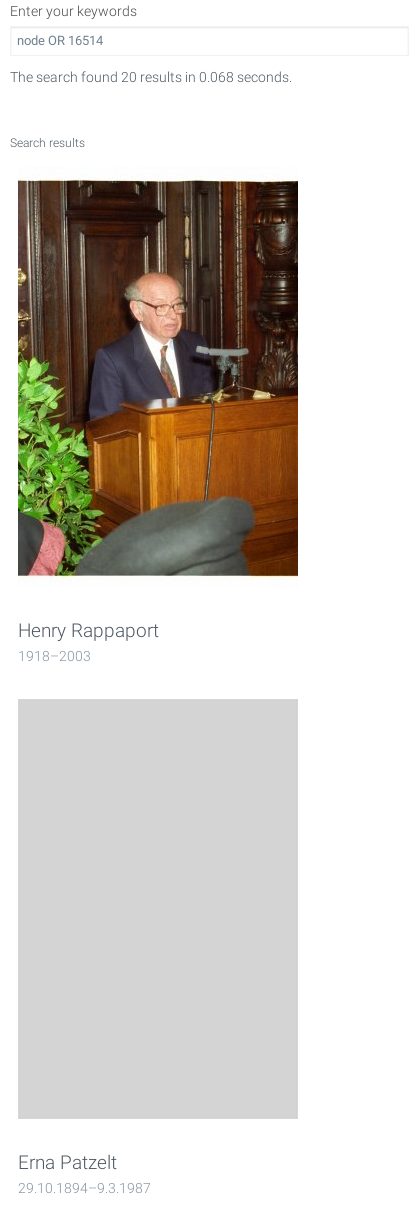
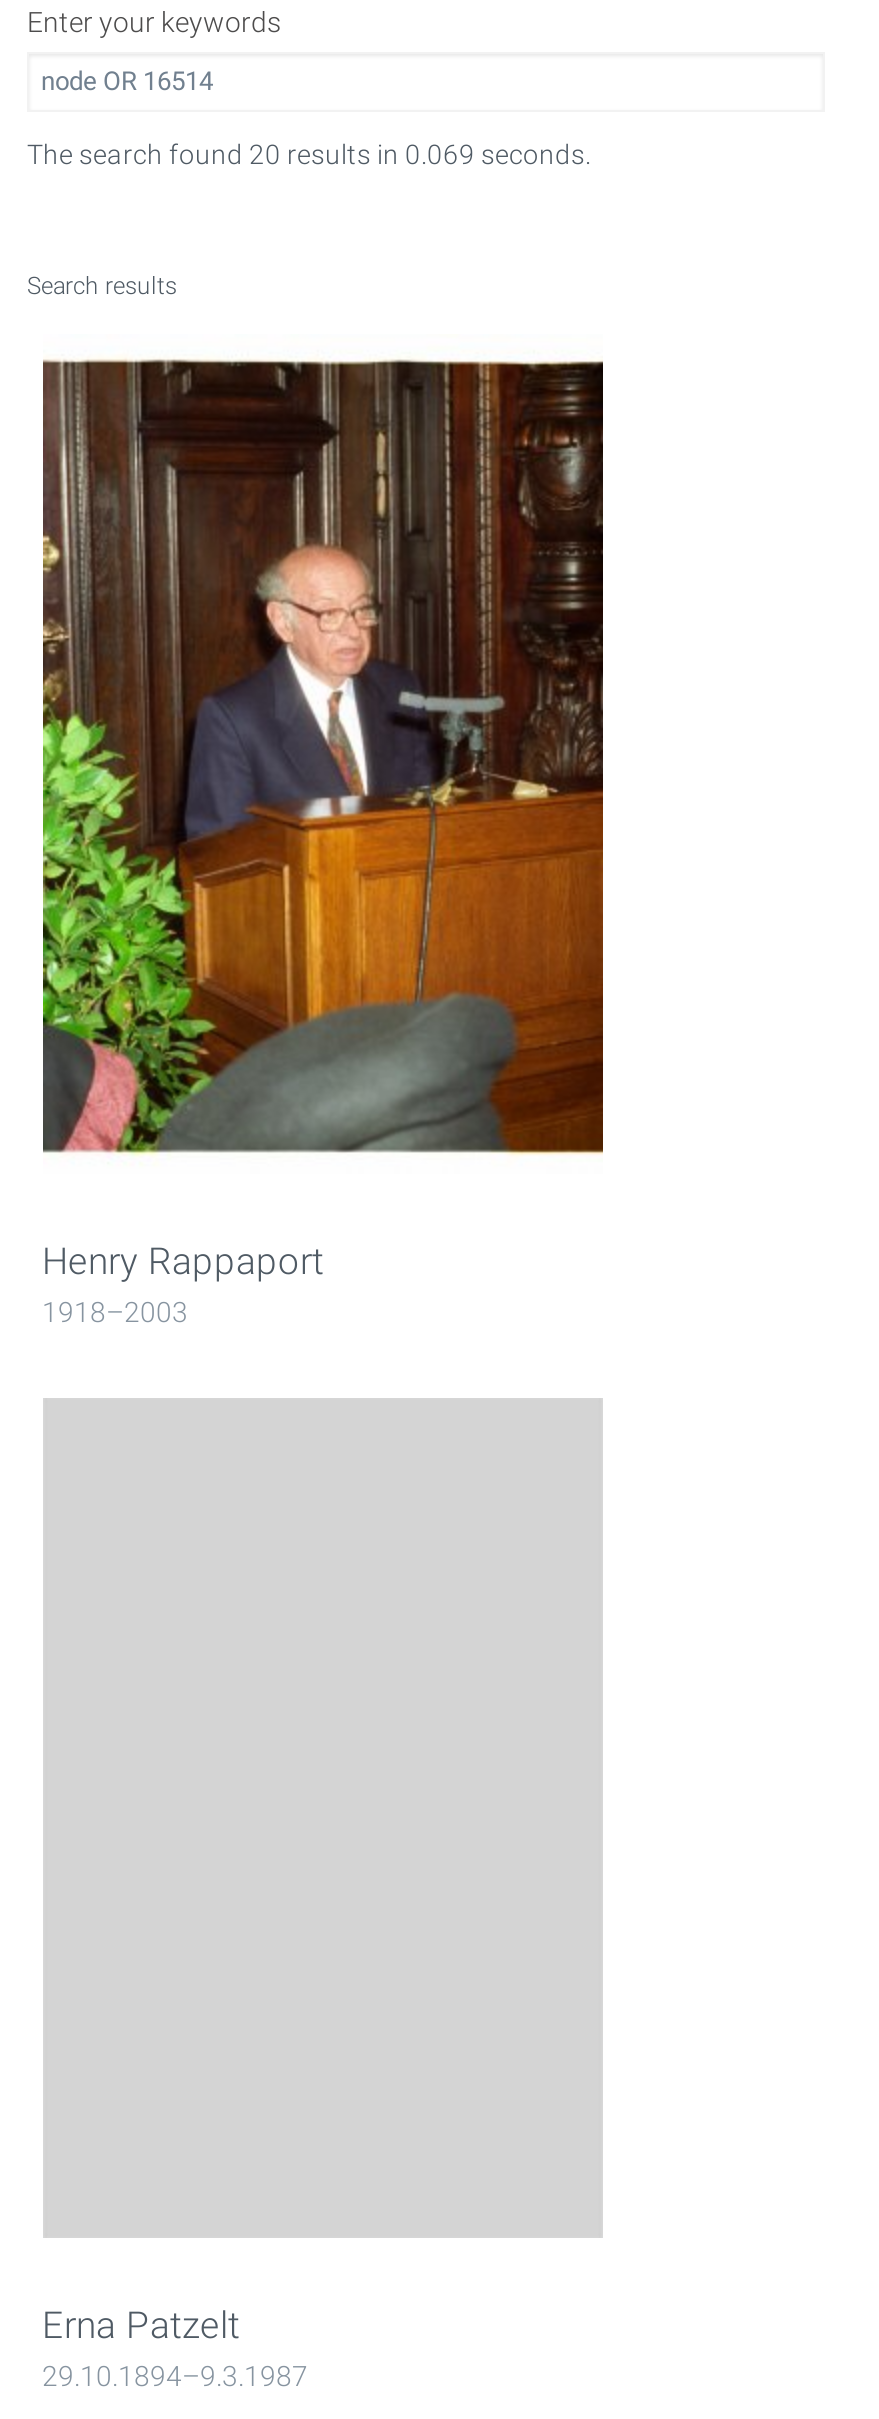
[10,68,292,84] The search found 20 results in 0.068 seconds. -> [27,137,591,169] The search found 20 results in 0.069 seconds.

